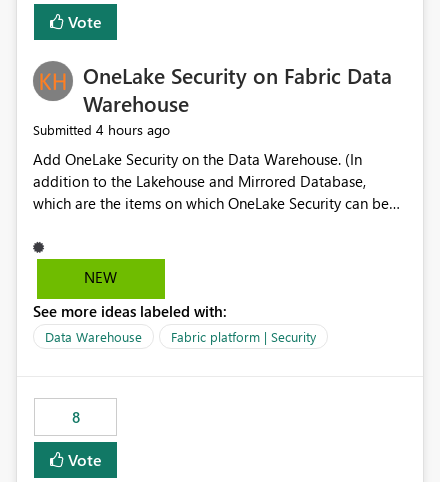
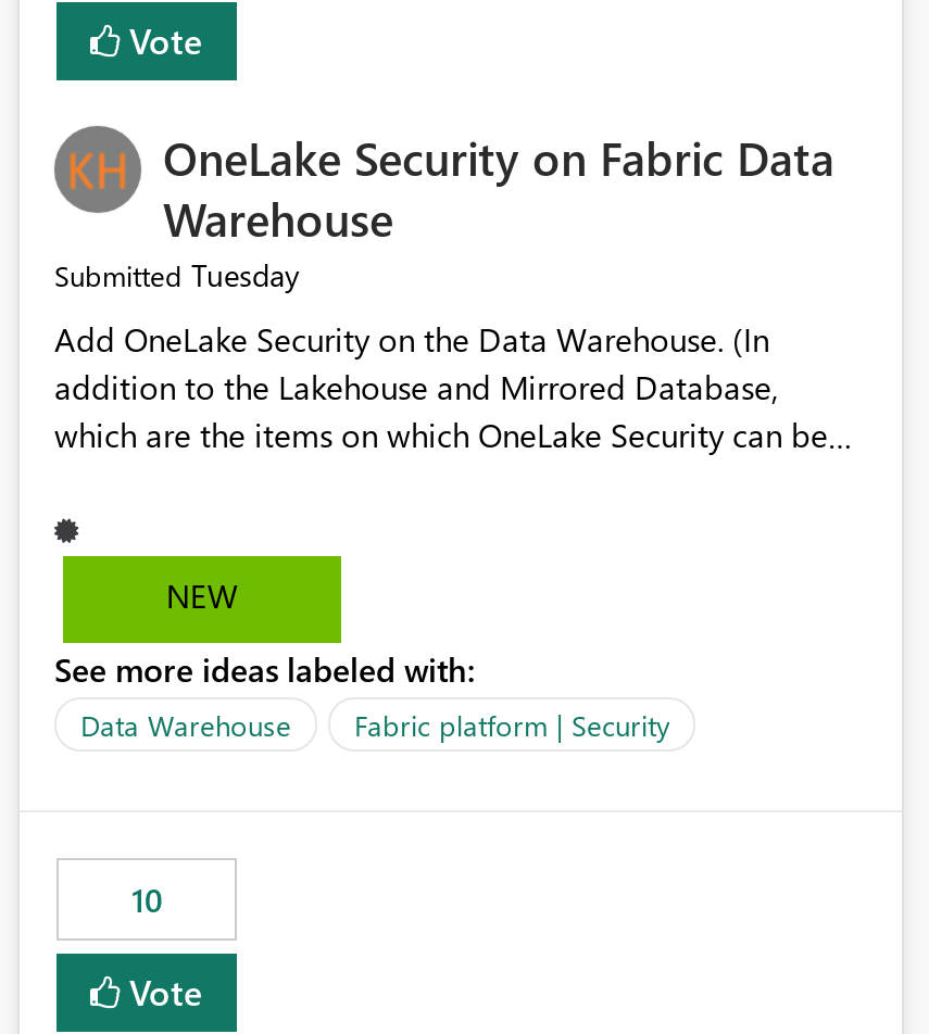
[33,120,170,139] Submitted 4 hours ago -> [54,255,300,296] Submitted Tuesday
[71,407,79,427] 8 -> [131,878,162,922] 10

